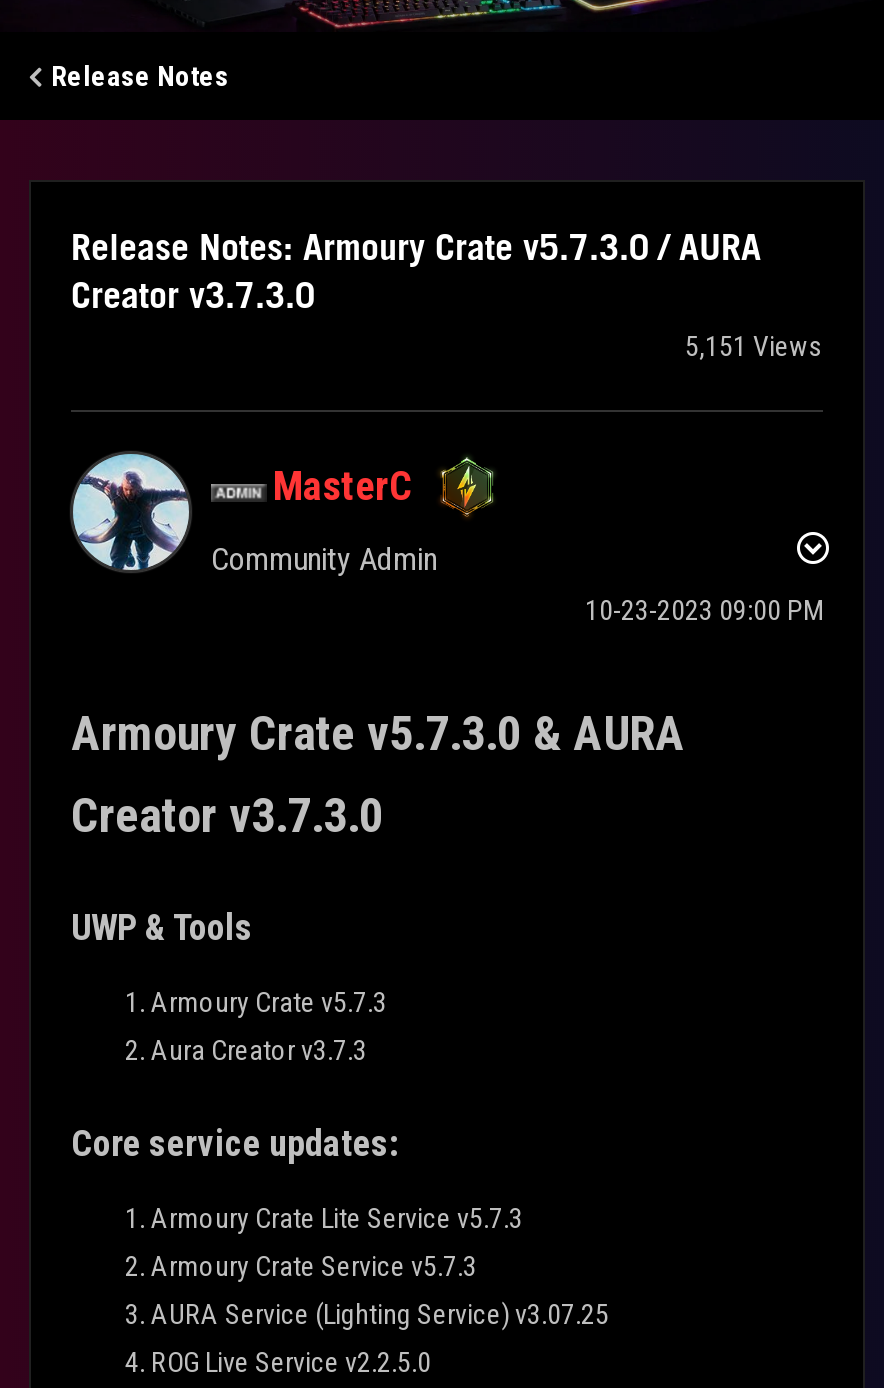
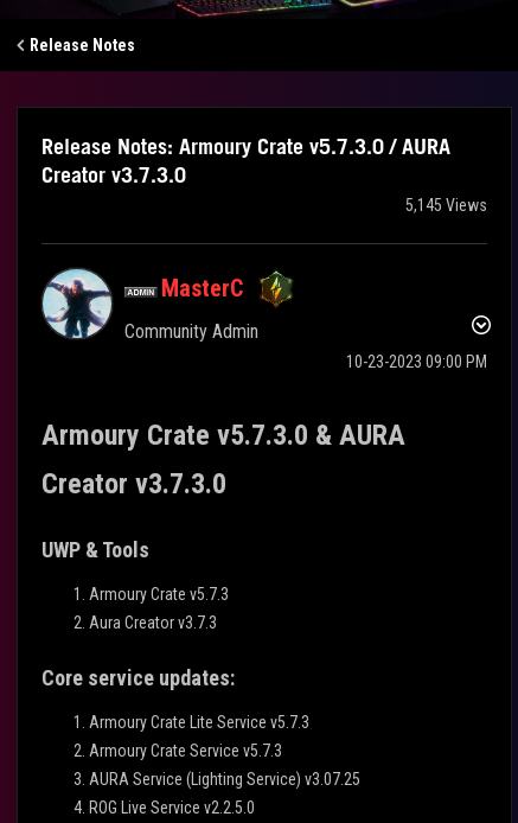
[685,330,823,362] 5,151 Views -> [405,196,487,215] 5,145 Views

